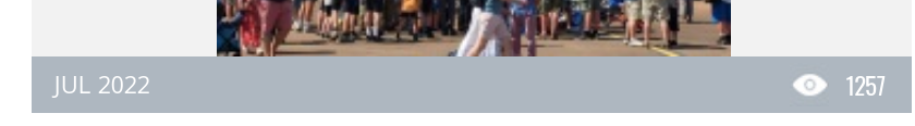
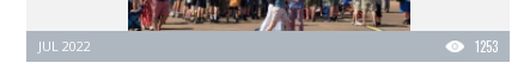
[839,67,889,101] 1257 -> [471,37,497,56] 1253

